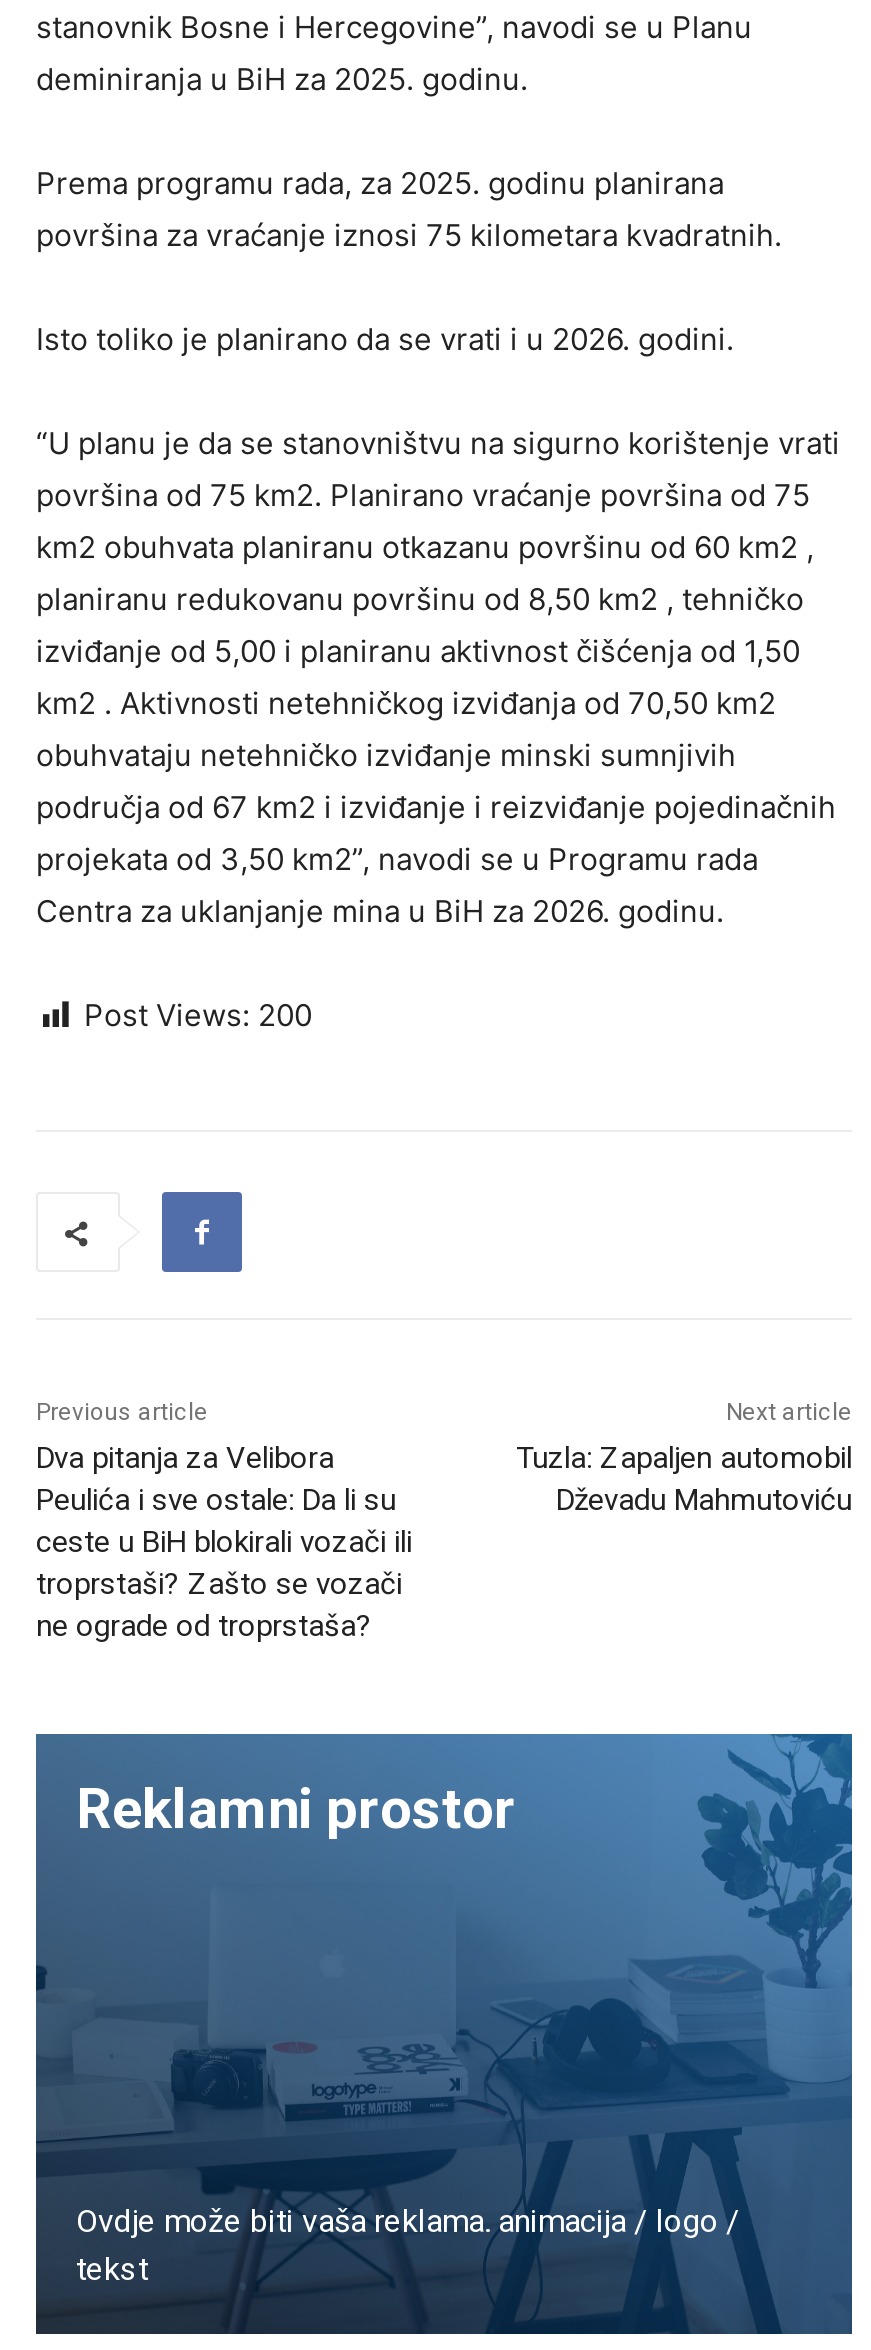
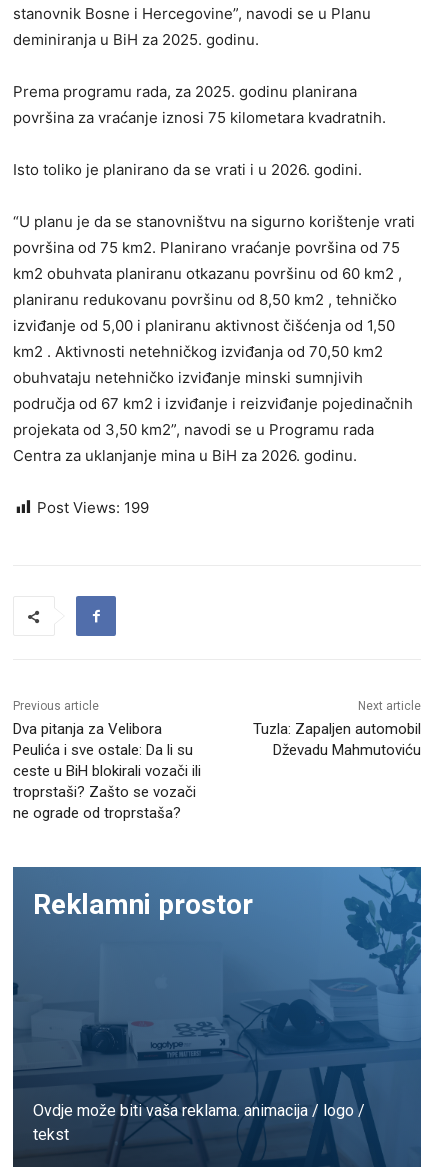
[84,997,312,1035] Post Views: 200 -> [37,498,149,517] Post Views: 199

